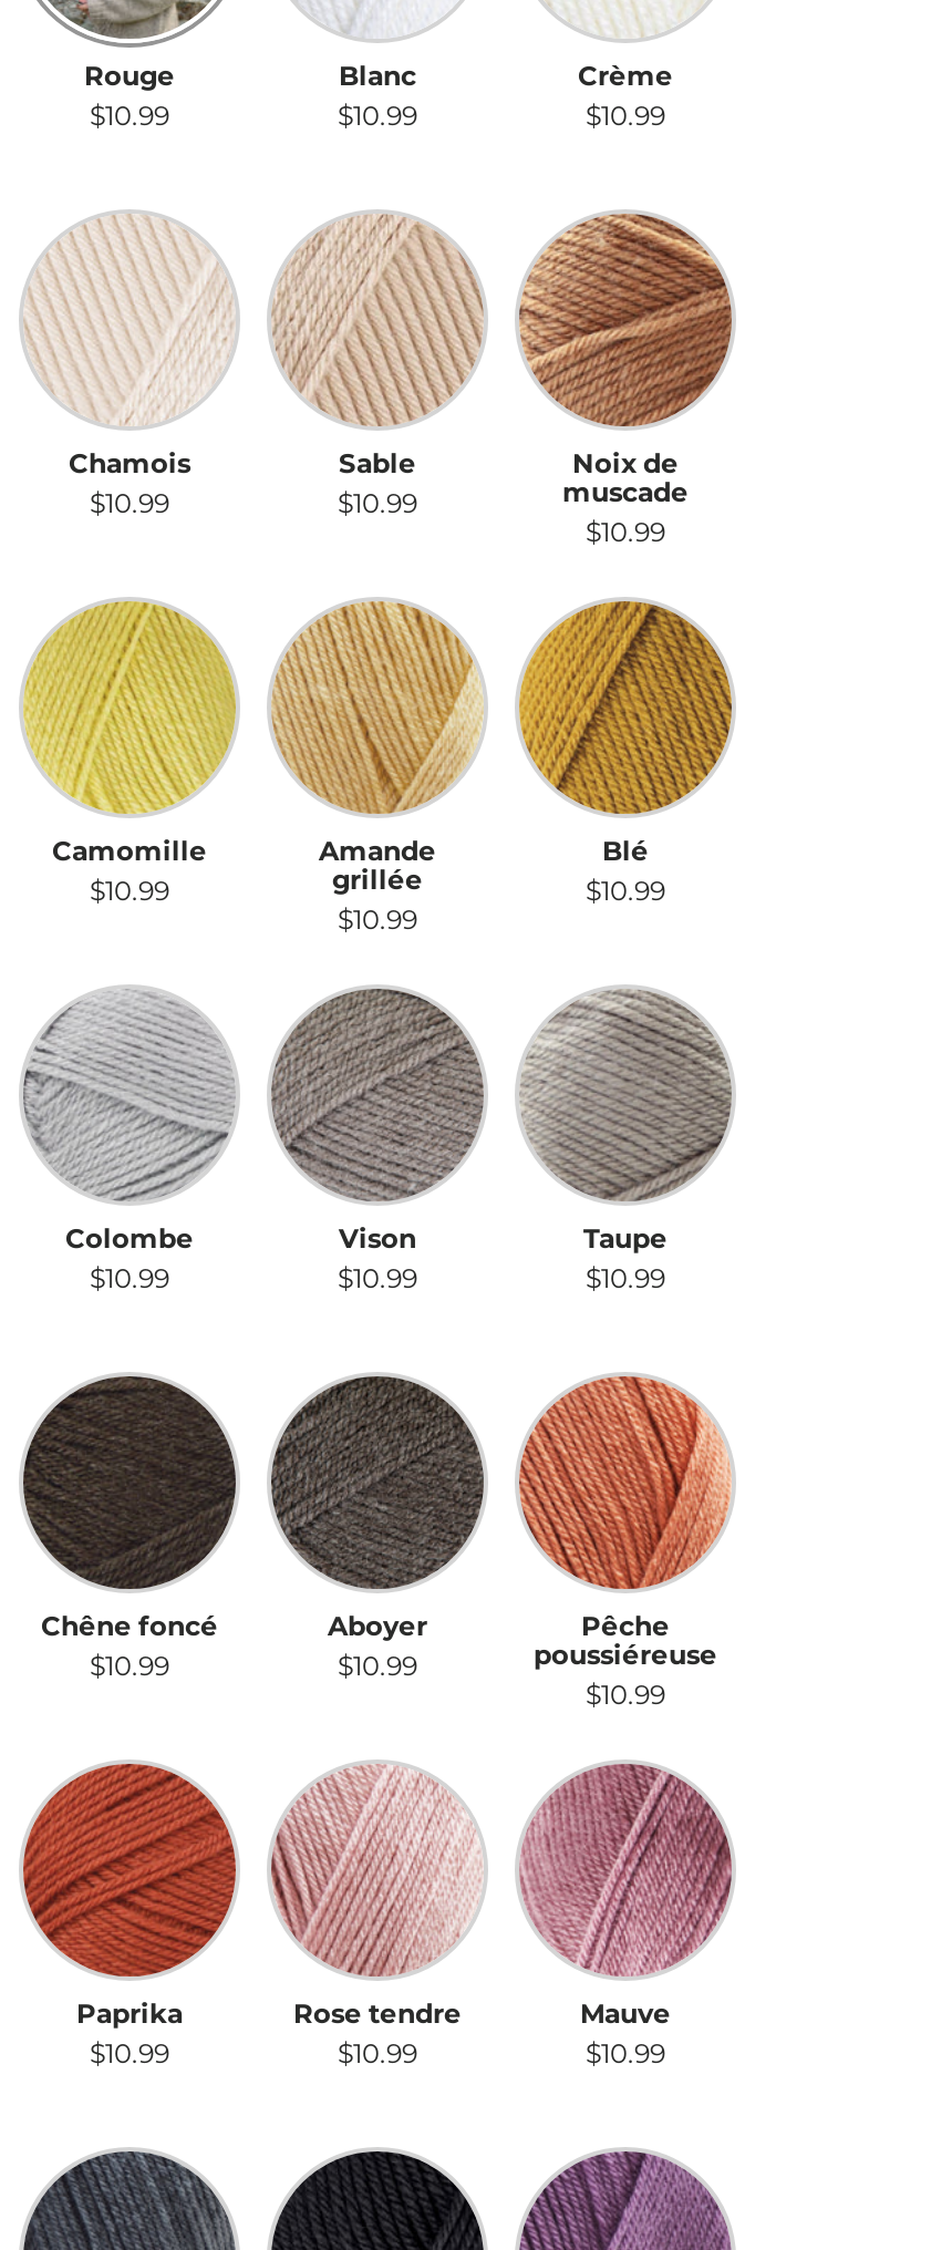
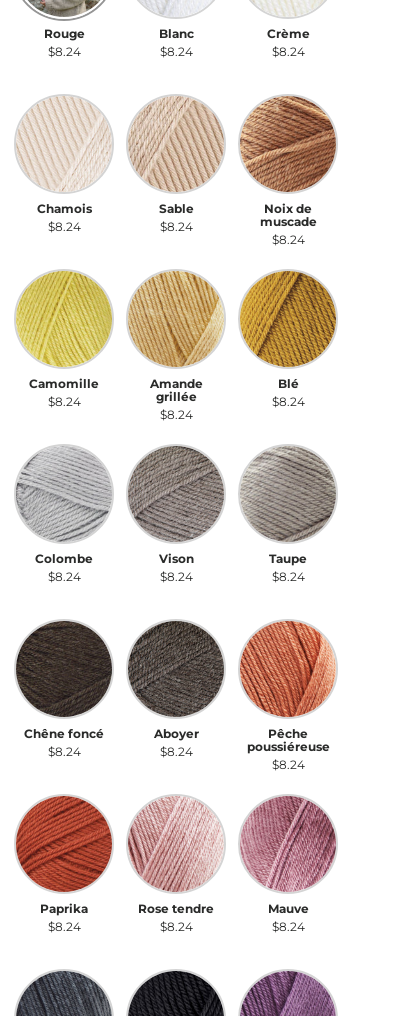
[90,98,169,131] $10.99 -> [47,44,80,59] $8.24
[338,98,417,131] $10.99 -> [159,44,192,59] $8.24
[586,98,665,131] $10.99 -> [271,44,304,59] $8.24
[90,485,169,519] $10.99 -> [47,219,80,234] $8.24
[338,485,417,519] $10.99 -> [159,219,192,234] $8.24
[586,514,665,547] $10.99 -> [271,232,304,247] $8.24
[90,873,169,906] $10.99 -> [47,394,80,409] $8.24
[586,873,665,906] $10.99 -> [271,394,304,409] $8.24
[338,902,417,935] $10.99 -> [159,407,192,422] $8.24
[90,1261,169,1294] $10.99 -> [47,569,80,584] $8.24
[338,1261,417,1294] $10.99 -> [159,569,192,584] $8.24
[586,1261,665,1294] $10.99 -> [271,569,304,584] $8.24
[90,1648,169,1681] $10.99 -> [47,744,80,759] $8.24
[338,1648,417,1681] $10.99 -> [159,744,192,759] $8.24
[586,1677,665,1710] $10.99 -> [271,757,304,772] $8.24
[90,2036,169,2069] $10.99 -> [47,919,80,934] $8.24
[338,2036,417,2069] $10.99 -> [159,919,192,934] $8.24
[586,2036,665,2069] $10.99 -> [271,919,304,934] $8.24

